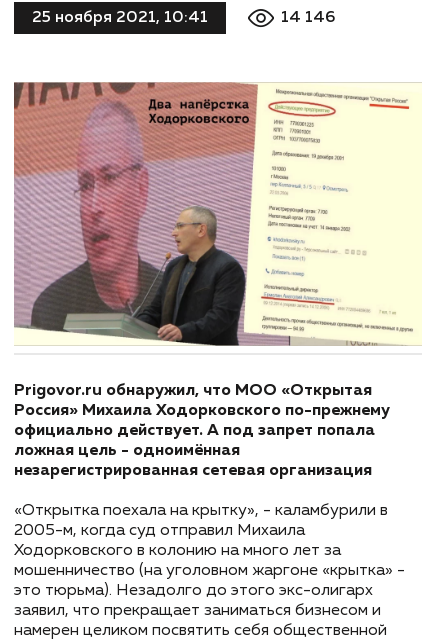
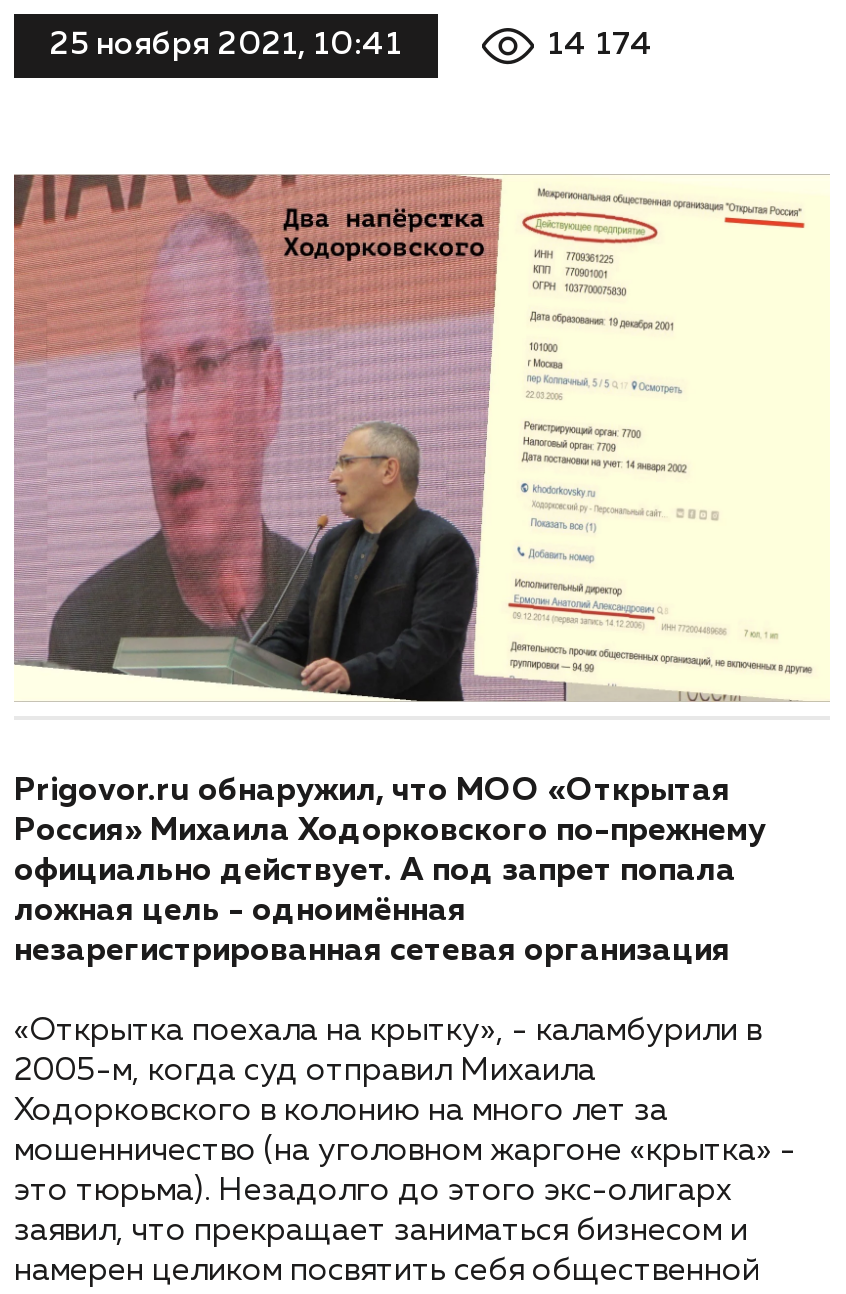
[281,10,335,26] 14 146 -> [548,30,654,62] 14 174

